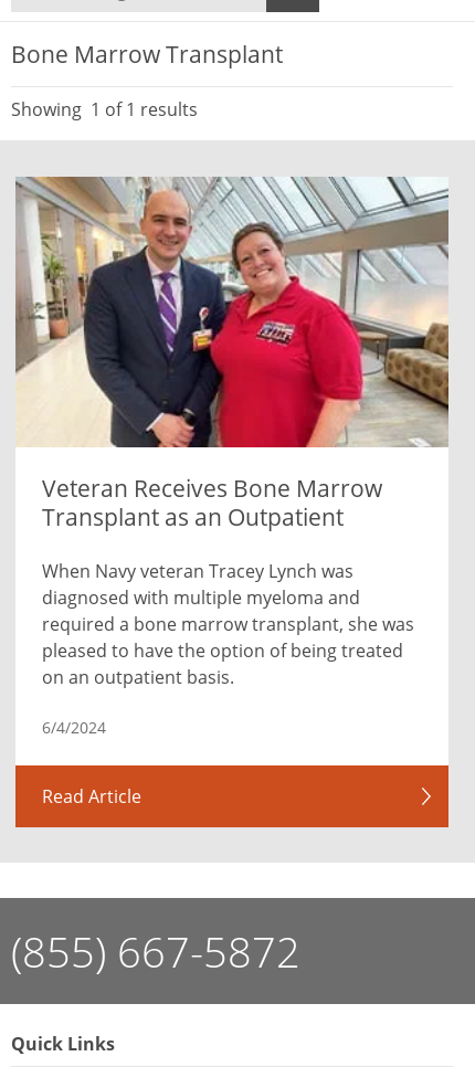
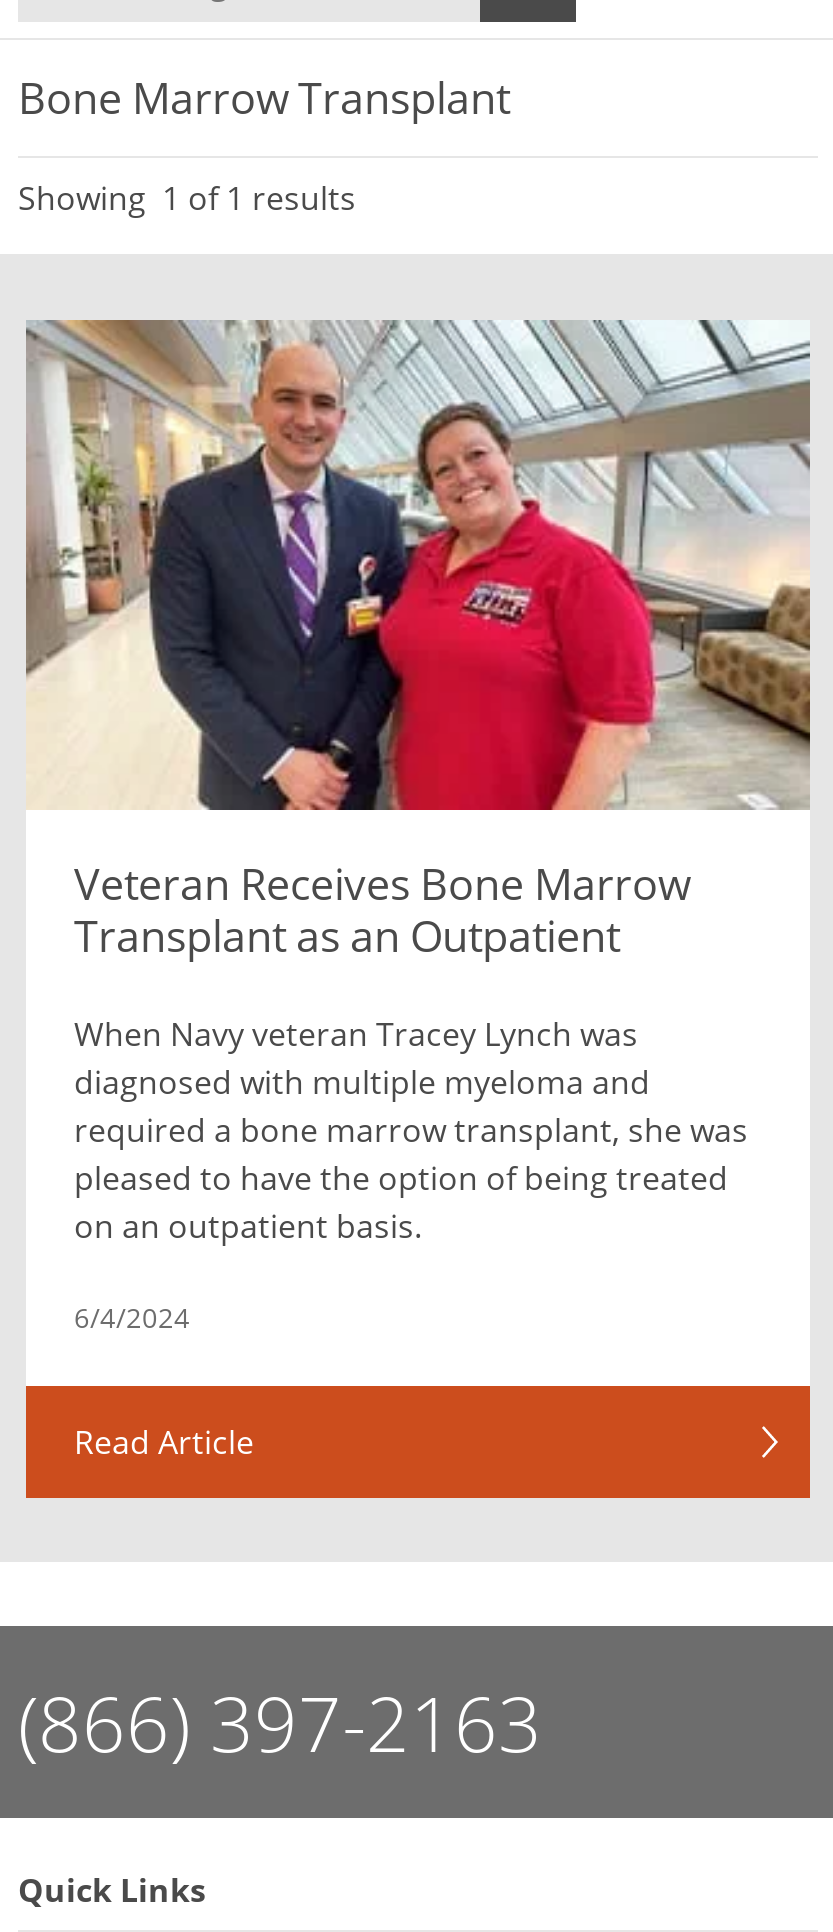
[11,923,300,979] (855) 667-5872 -> [18,1672,542,1772] (866) 397-2163

